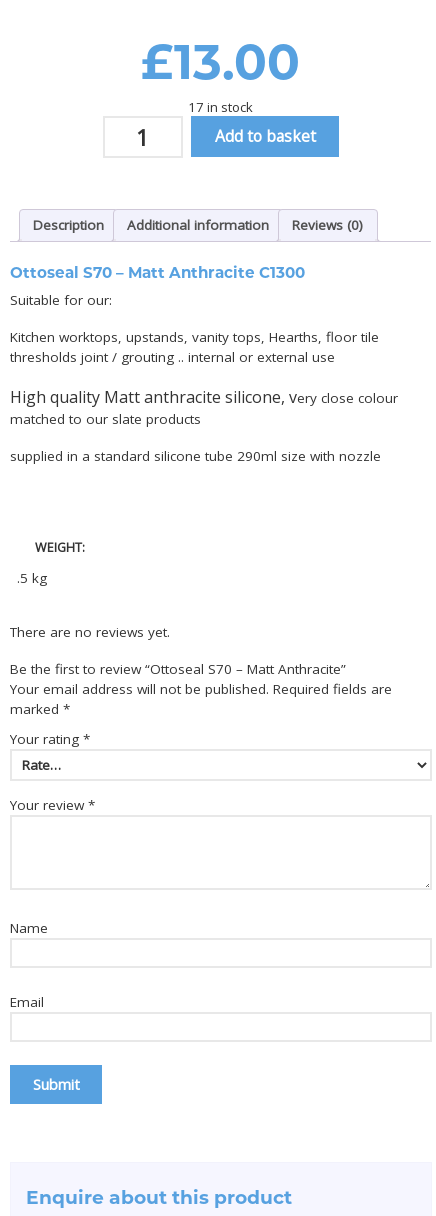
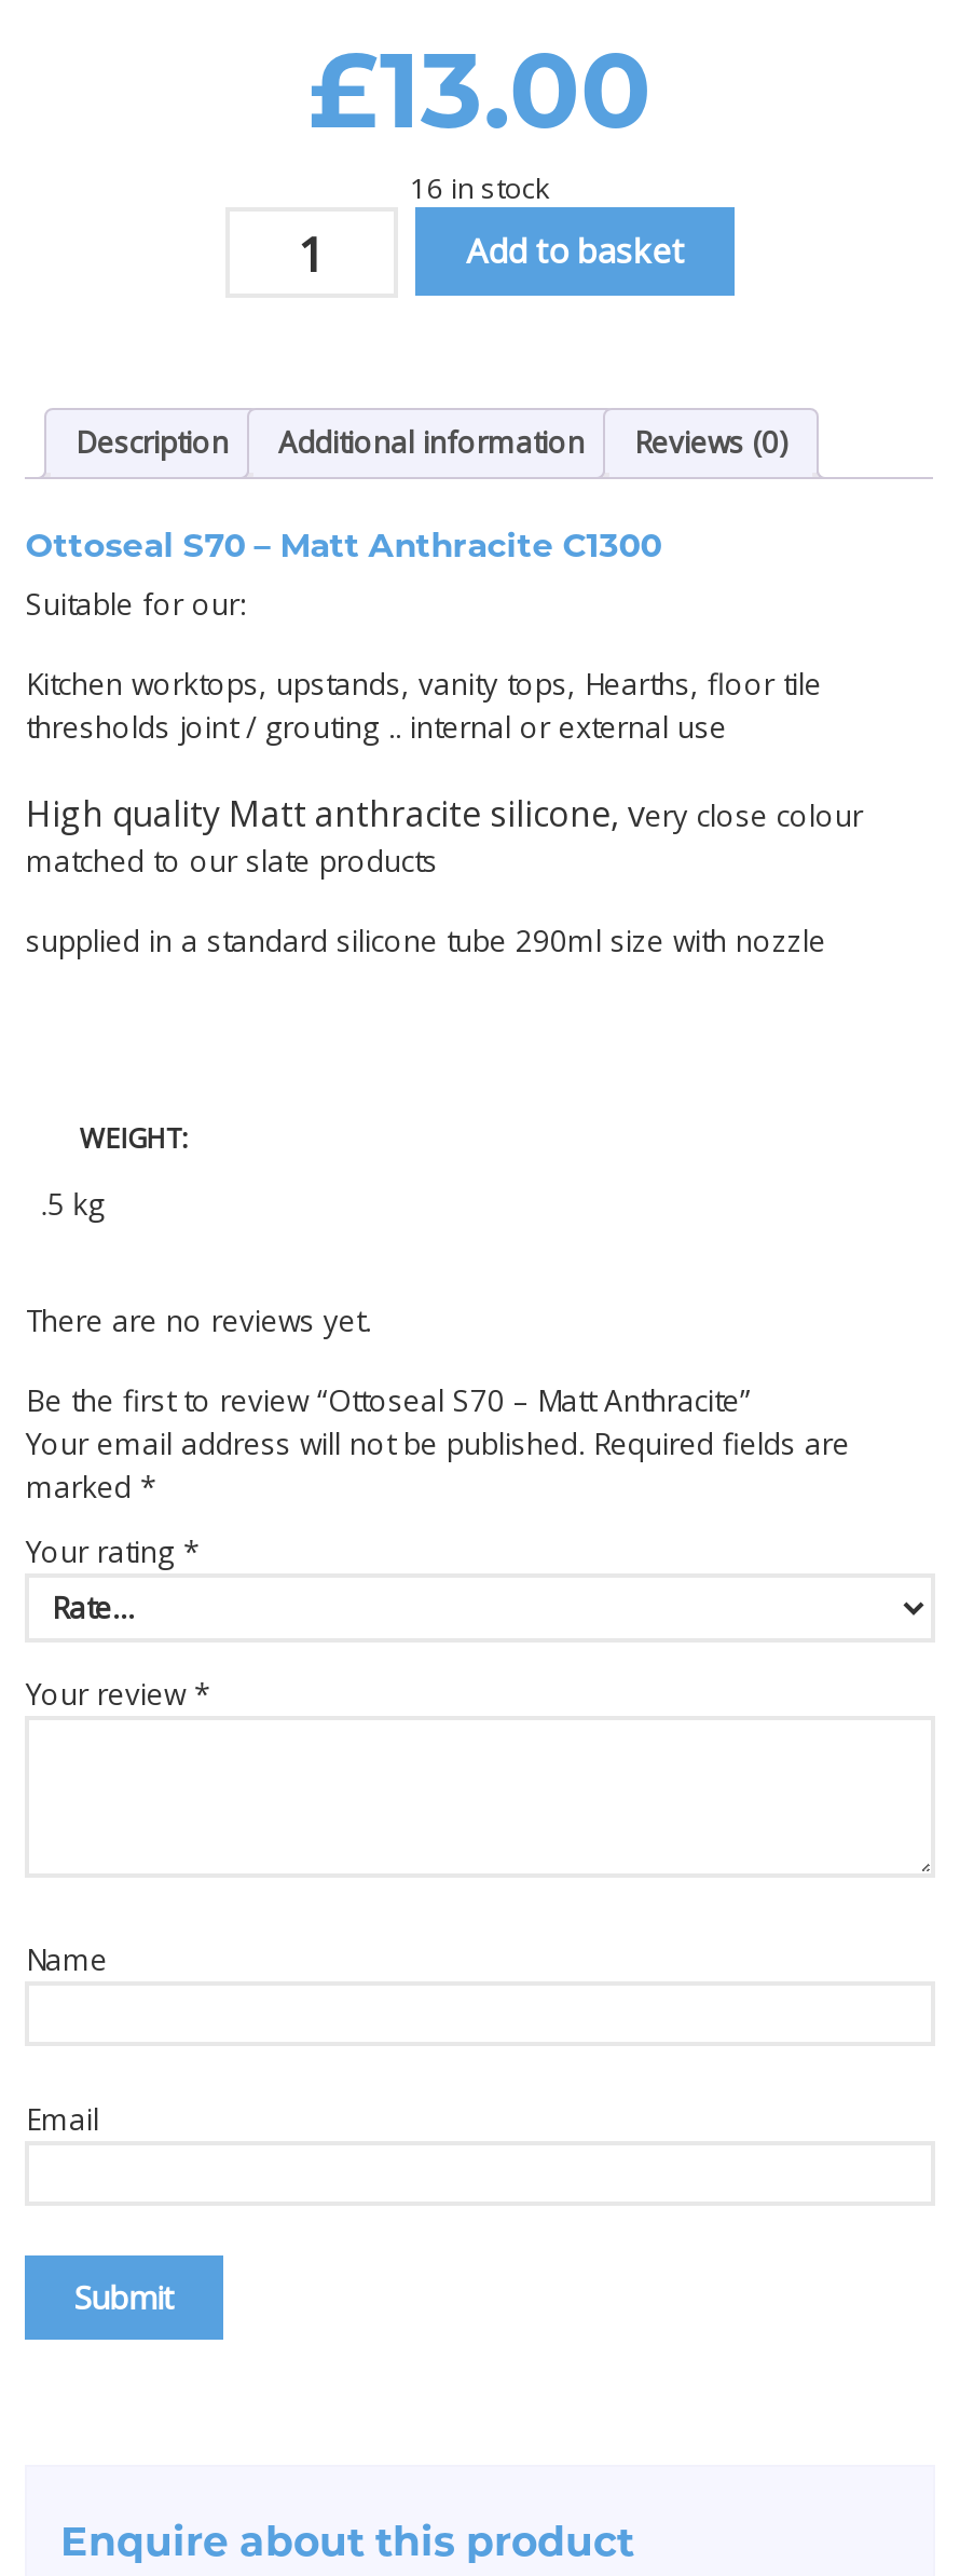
[188,98,253,116] 17 in stock -> [410,169,550,207] 16 in stock

